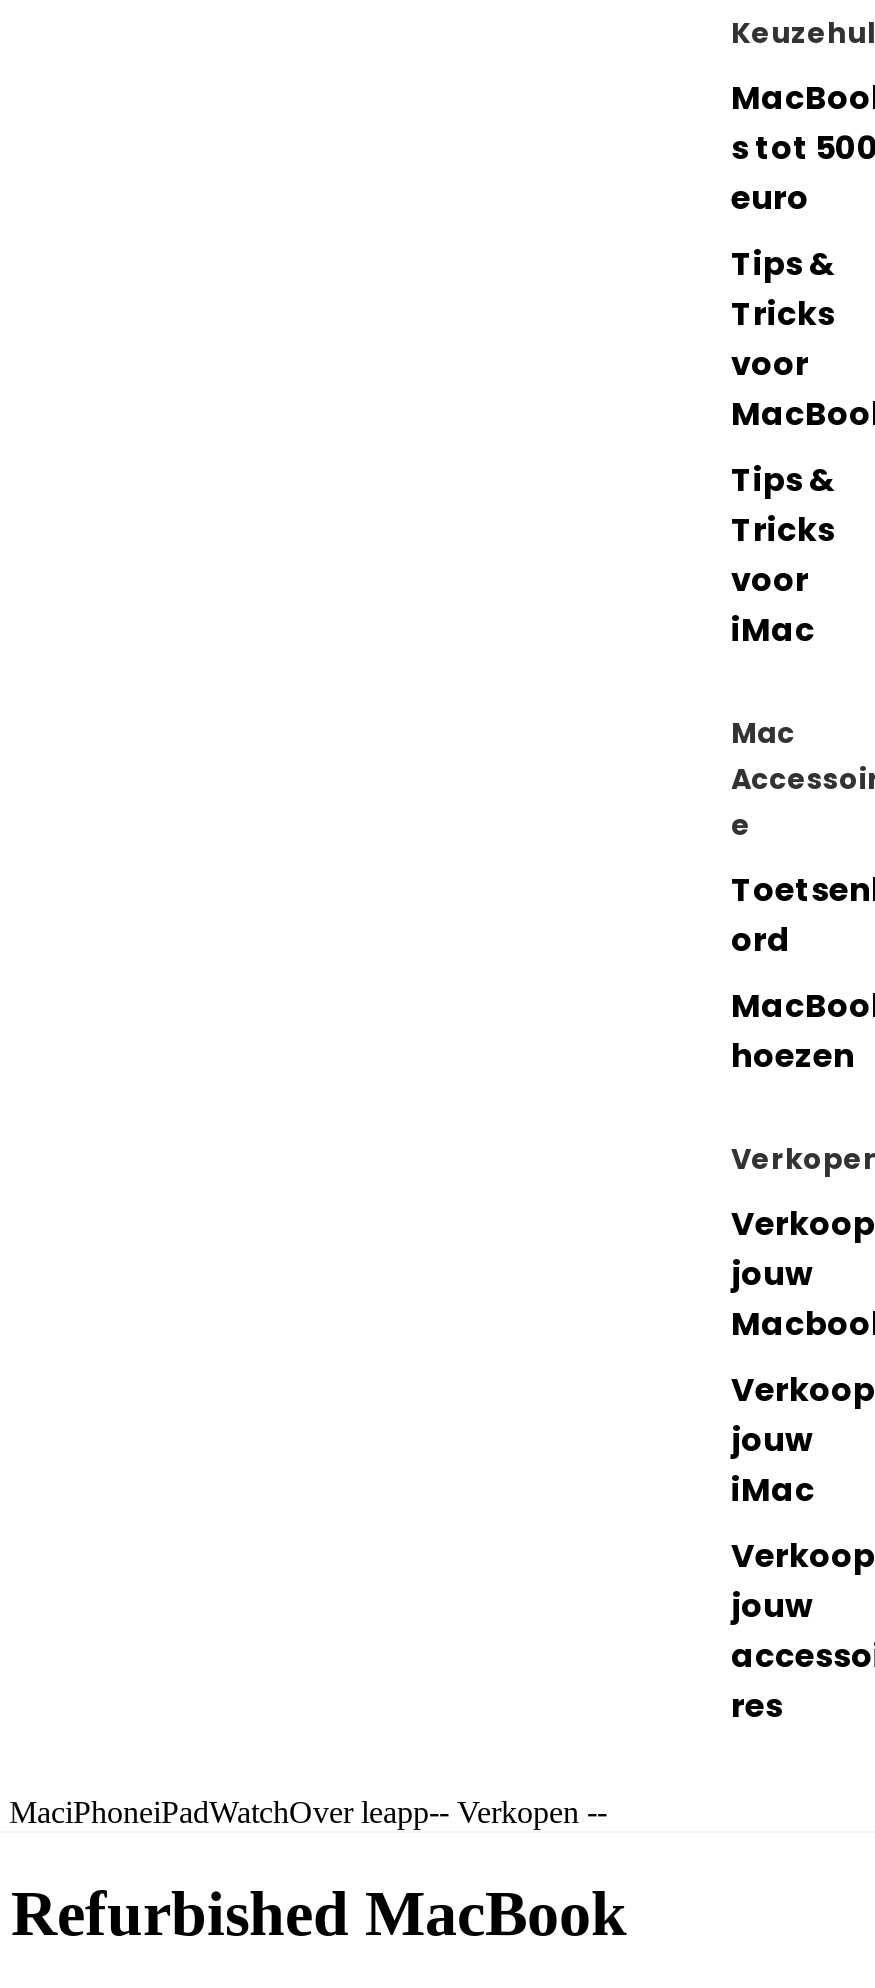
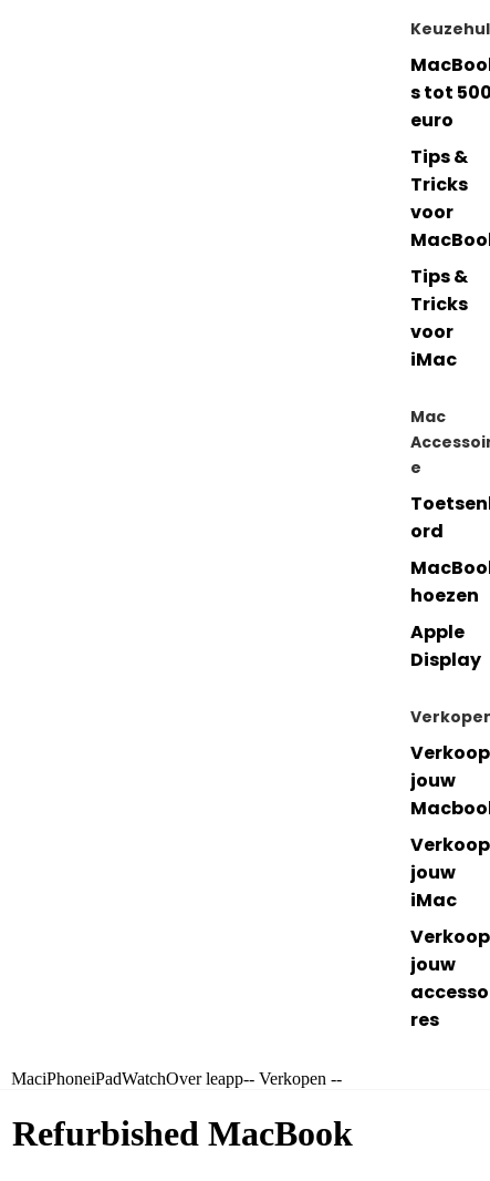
none -> [410,619,481,672] Apple | Display

